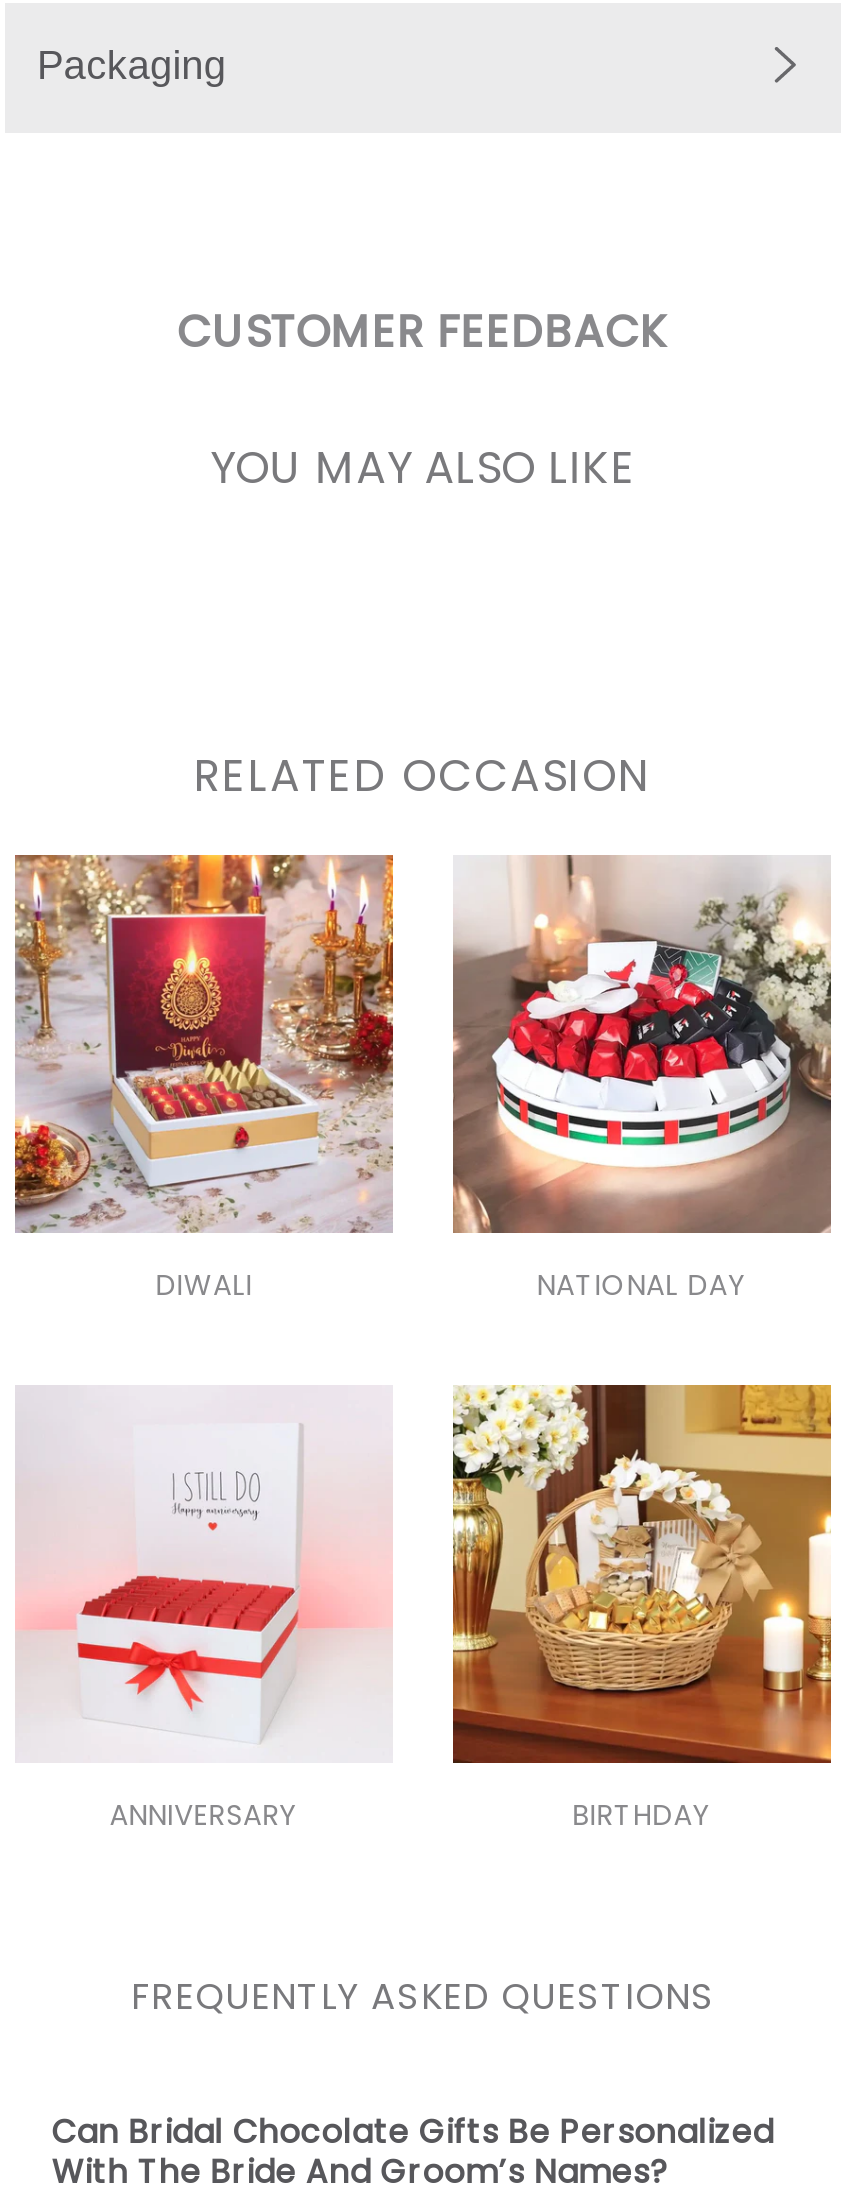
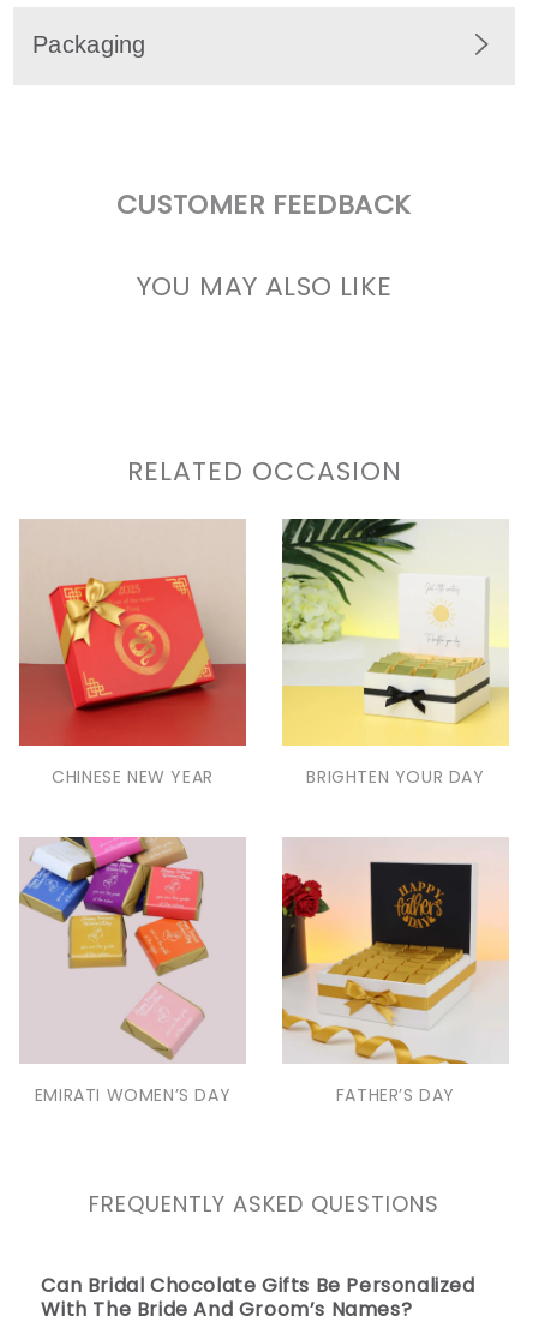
[13,855,393,1233] [image] -> [18,520,246,747] [image]
[155,853,833,1306] [image] | DIWALI | NATIONAL DAY -> [52,518,509,789] [image] | CHINESE NEW YEAR | BRIGHTEN YOUR DAY
[17,1385,712,1836] [image] | ANNIVERSARY | BIRTHDAY -> [19,836,455,1108] [image] | EMIRATI WOMEN’S DAY | FATHER’S DAY
[451,1383,833,1765] [image] -> [281,837,509,1065] [image]

